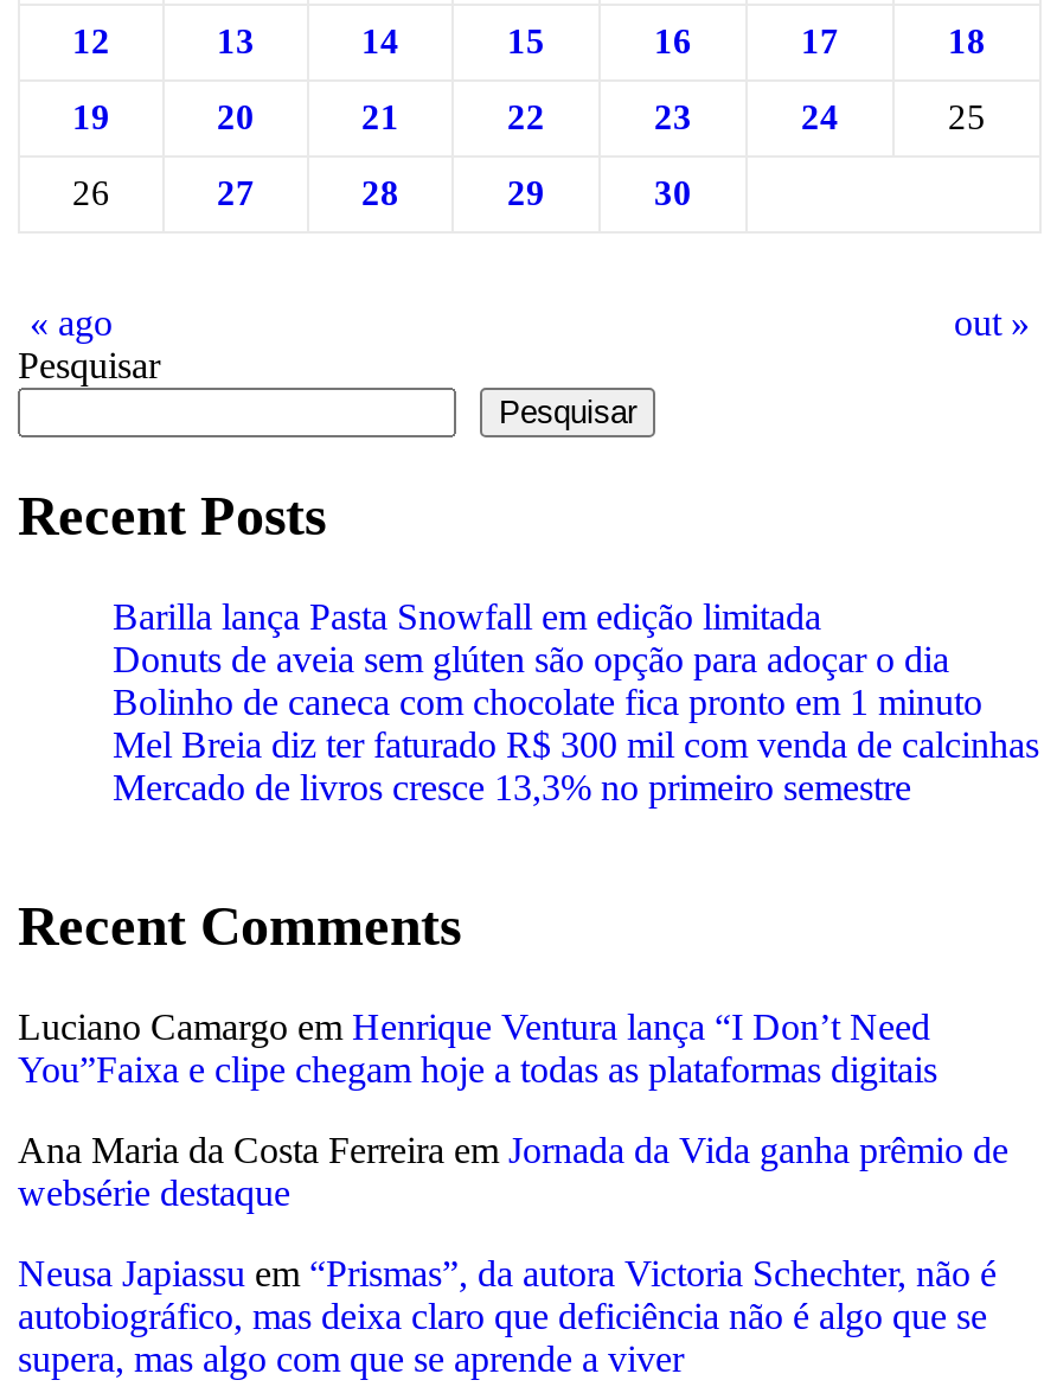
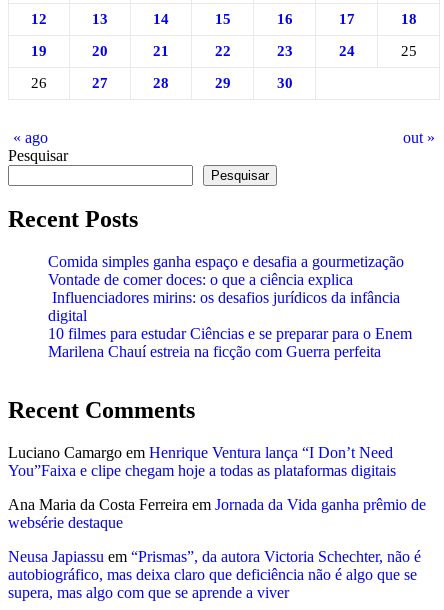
[113,597,1039,808] Barilla lança Pasta Snowfall em edição limitada | Donuts de aveia sem glúten são opção para adoçar o dia | Bolinho de caneca com chocolate fica pronto em 1 minuto | Mel Breia diz ter faturado R$ 300 mil com venda de calcinhas | Mercado de livros cresce 13,3% no primeiro semestre -> [48,253,412,360] Comida simples ganha espaço e desafia a gourmetização | Vontade de comer doces: o que a ciência explica | Influenciadores mirins: os desafios jurídicos da infância | digital | 10 filmes para estudar Ciências e se preparar para o Enem | Marilena Chauí estreia na ficção com Guerra perfeita

